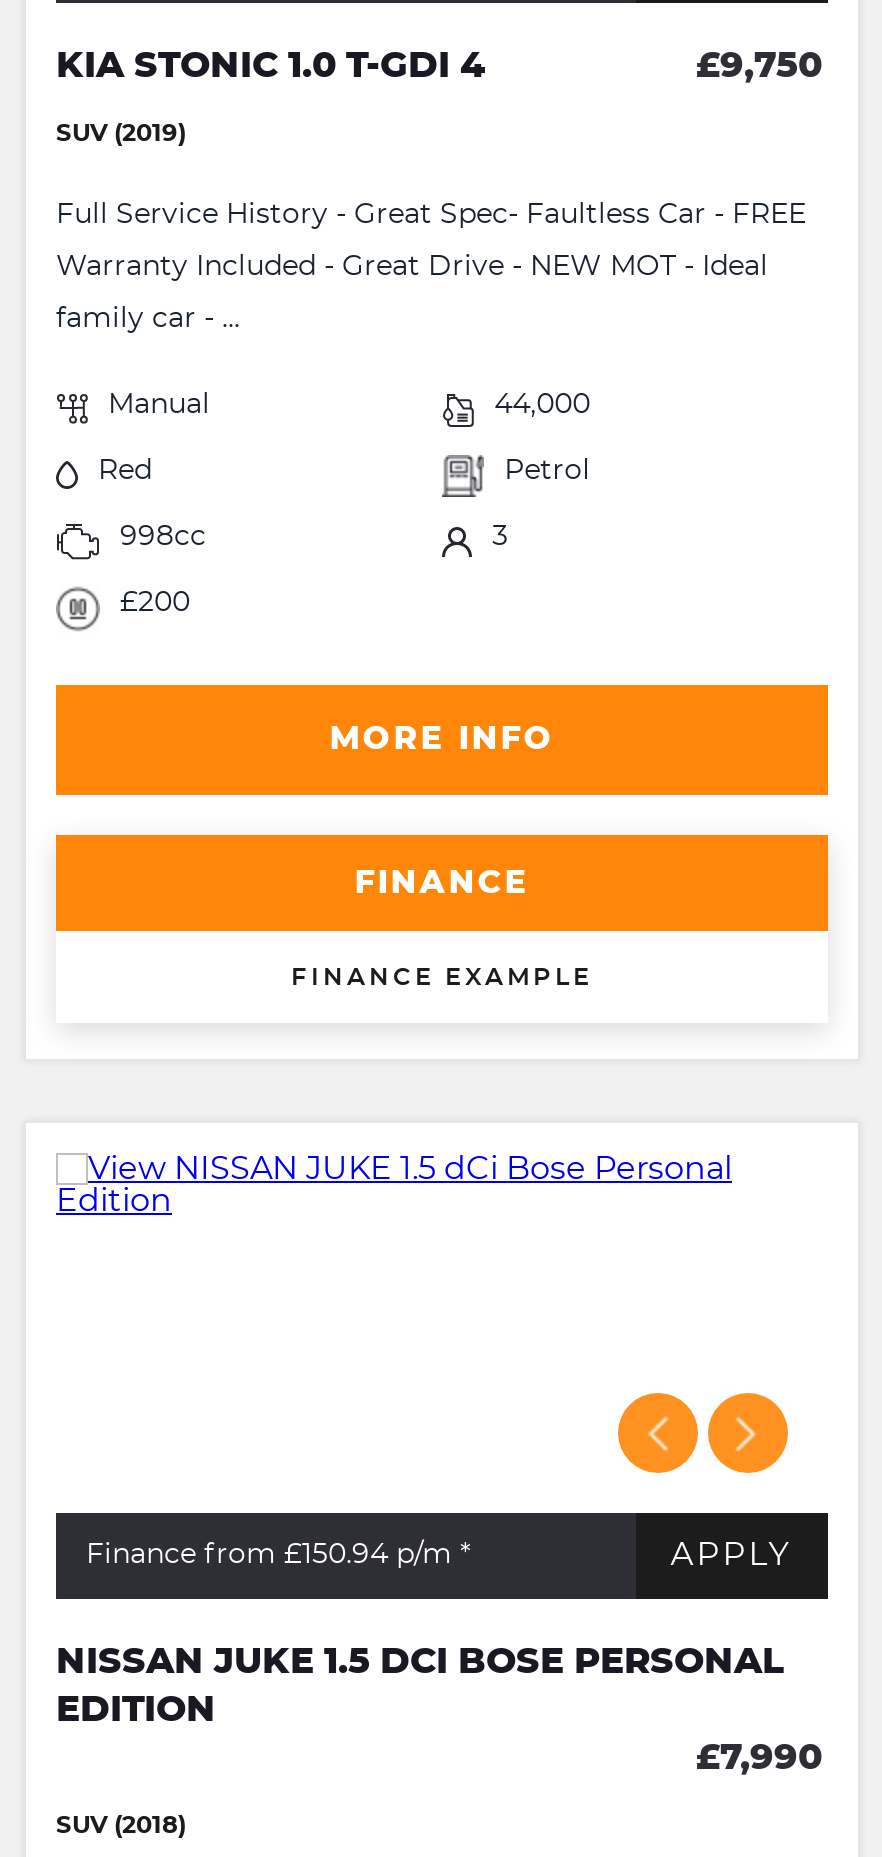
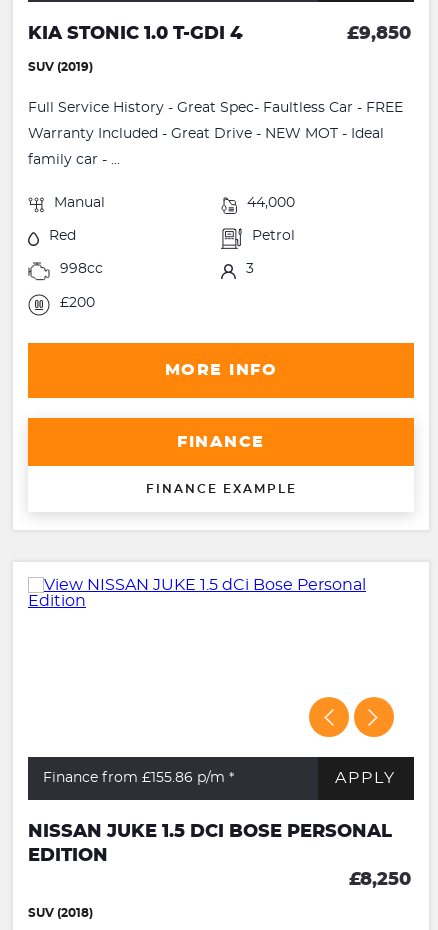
[696,48,822,84] £9,750 -> [347,25,411,43] £9,850
[86,1540,470,1568] Finance from £150.94 p/m * -> [43,771,234,785] Finance from £155.86 p/m *
[696,1740,822,1776] £7,990 -> [349,871,411,889] £8,250

